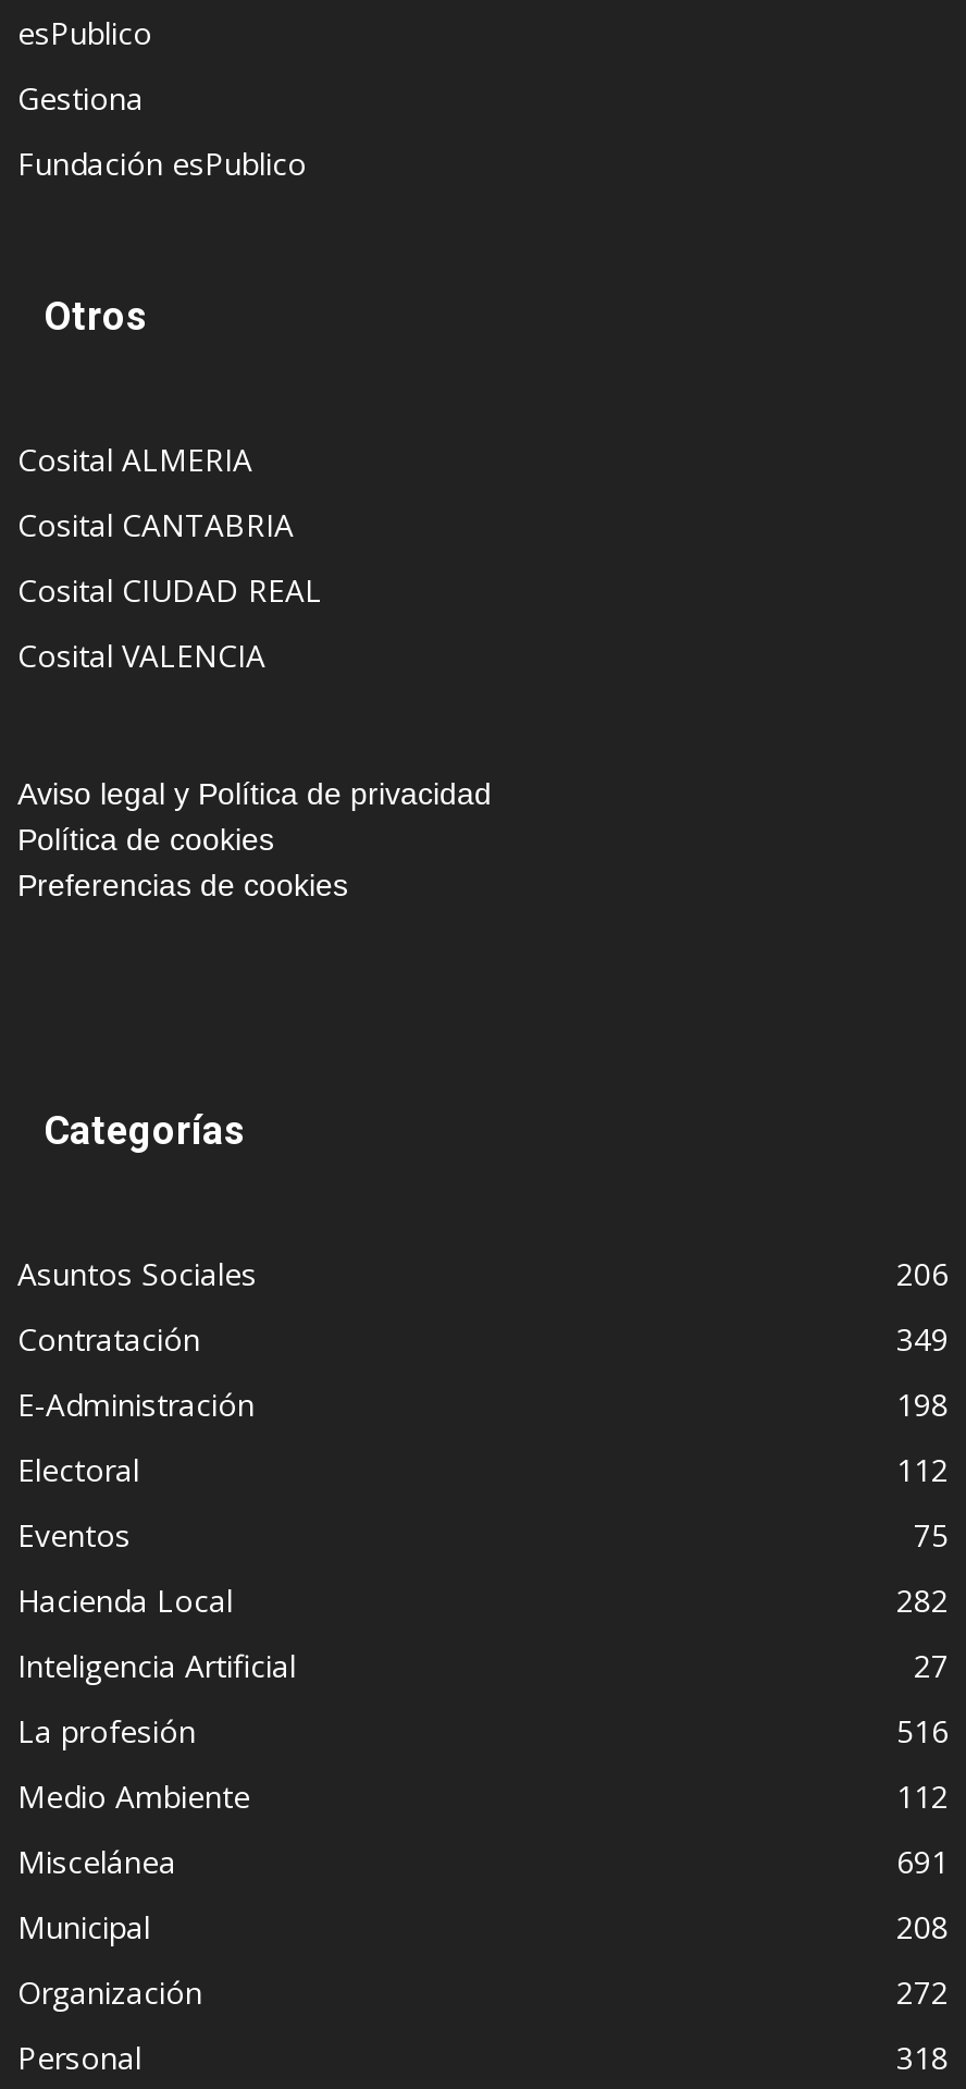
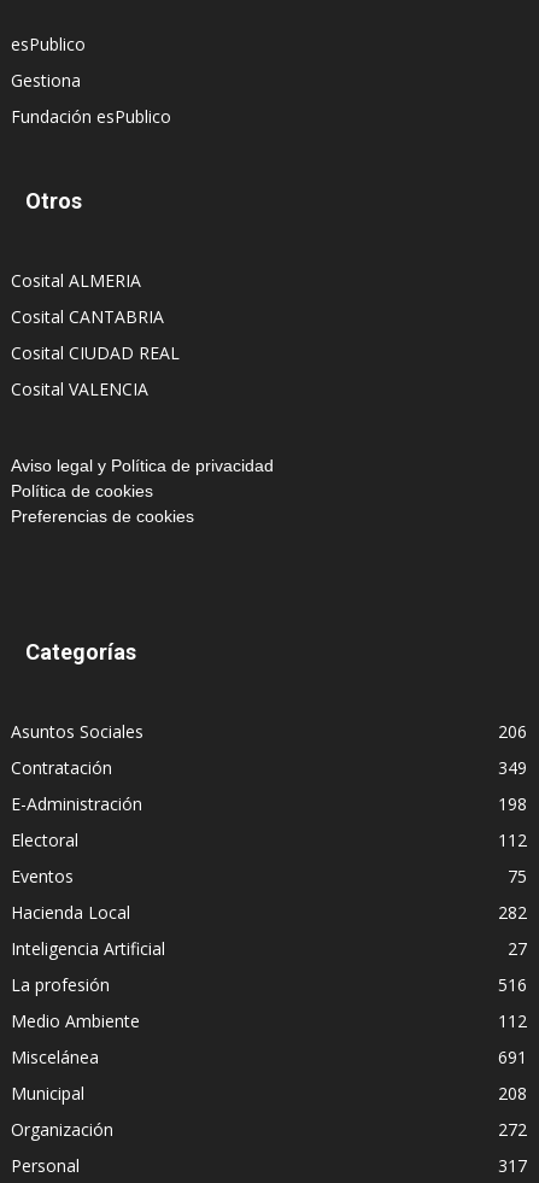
[896,2036,949,2077] 318 -> [498,1154,527,1176] 317

